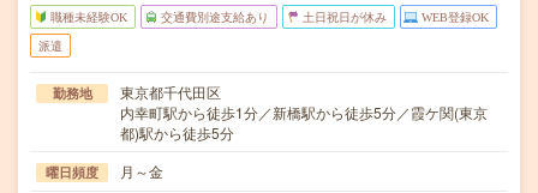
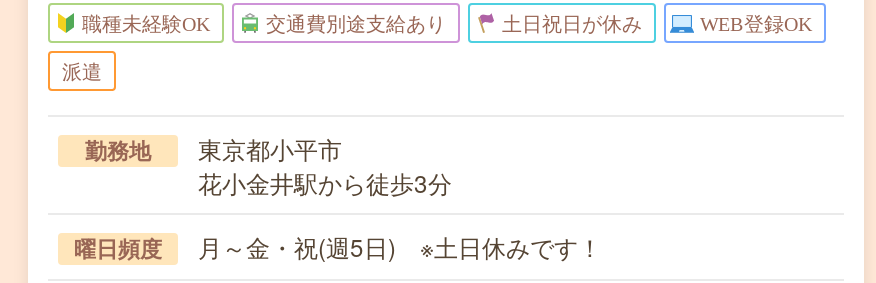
[120,82,488,143] 東京都千代田区 | 内幸町駅から徒歩1分／新橋駅から徒歩5分／霞ケ関(東京 | 都)駅から徒歩5分 -> [198,131,452,199] 東京都小平市 | 花小金井駅から徒歩3分
[120,161,163,181] 月～金 -> [198,229,602,263] 月～金・祝(週5日) ※土日休みです！

